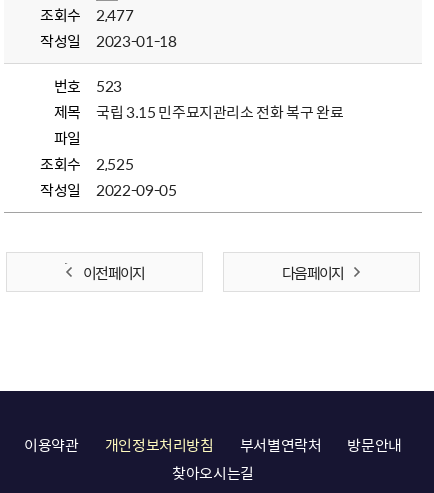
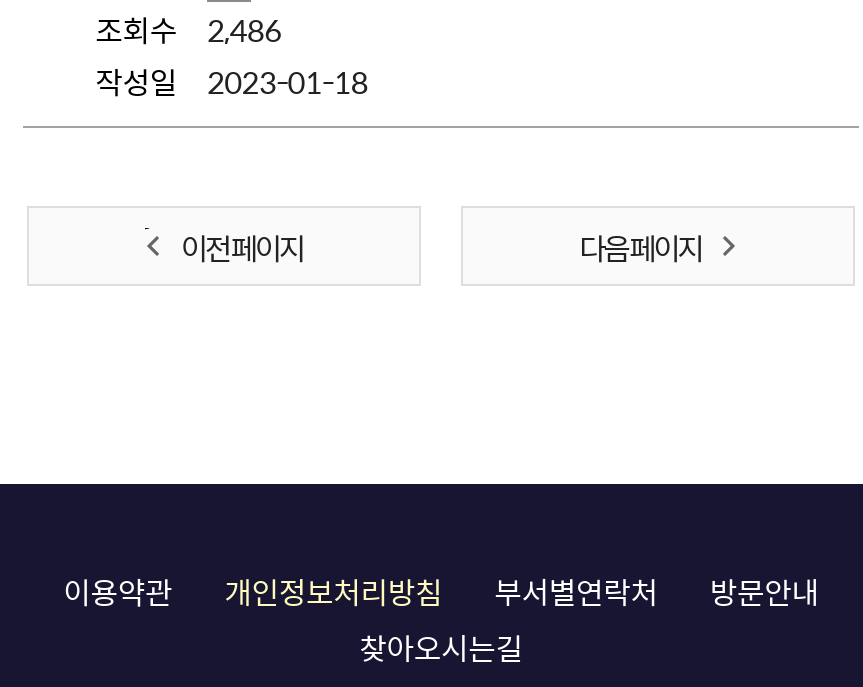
[40,4,133,26] 조회수 2,477 -> [95,8,281,52] 조회수 2,486
[40,75,344,201] 번호 | 523 | 제목 | 국립 3.15 민주묘지관리소 전화 복구 완료 | 파일 | 조회수 | 2,525 | 작성일 | 2022-09-05 -> none

